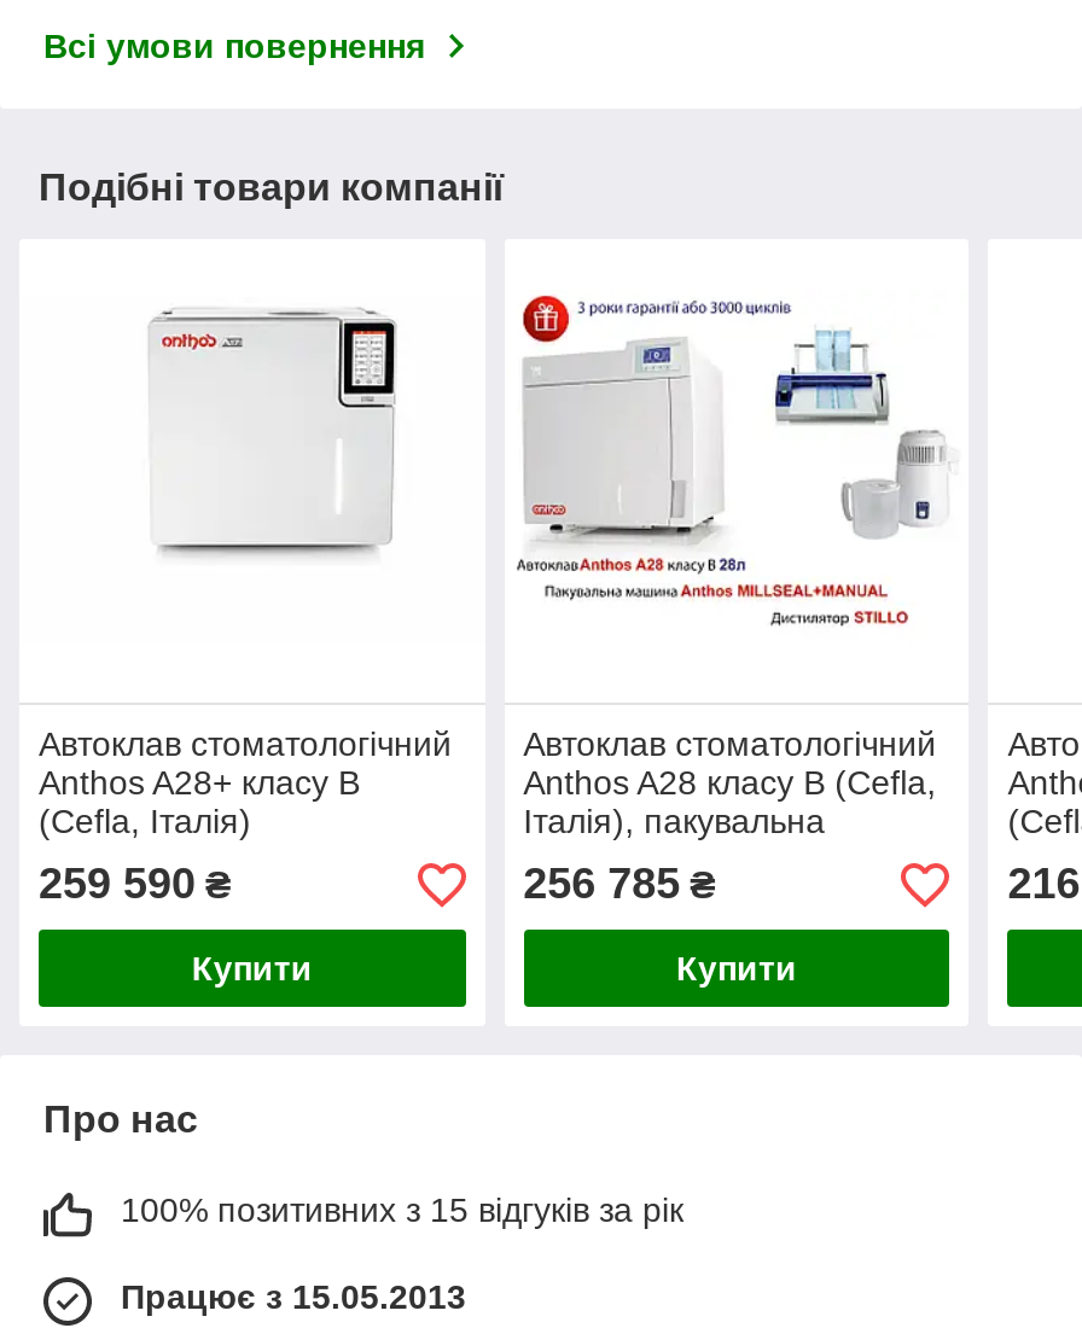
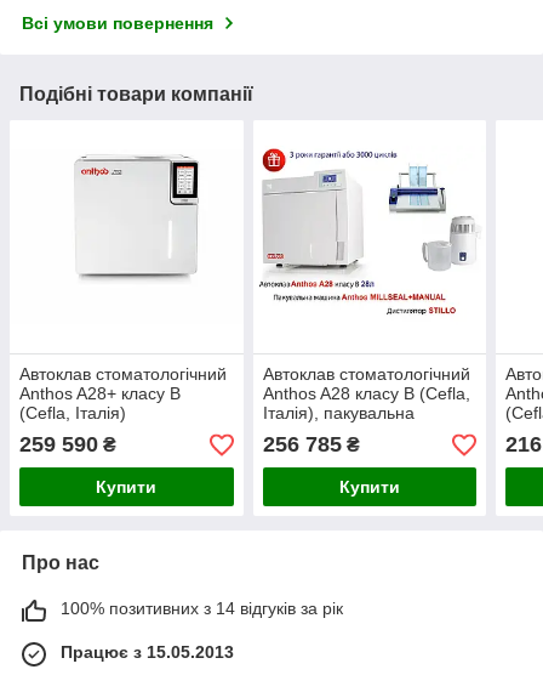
[121,1191,683,1230] 100% позитивних з 15 відгуків за рік -> [61,599,343,618] 100% позитивних з 14 відгуків за рік

